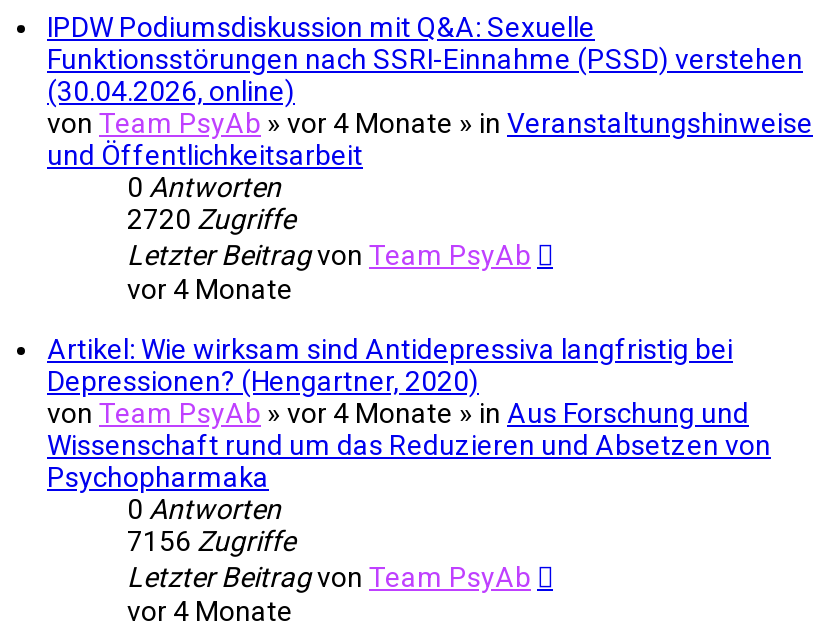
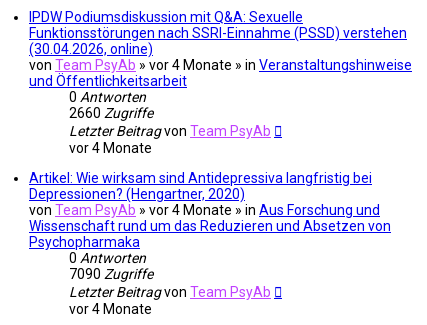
[127,203,295,235] 2720 Zugriffe -> [69,105,153,121] 2660 Zugriffe
[127,525,295,557] 7156 Zugriffe -> [69,266,153,282] 7090 Zugriffe

